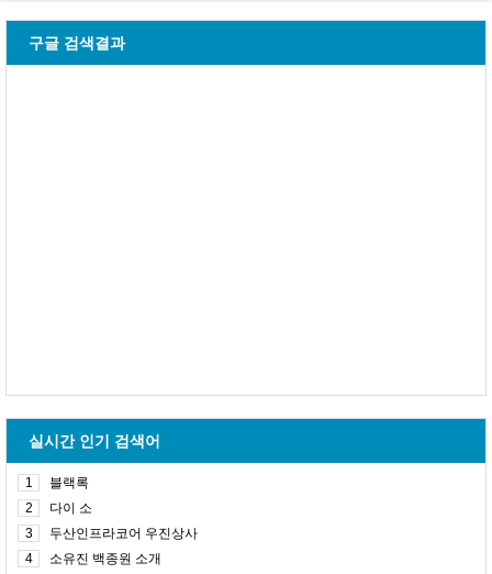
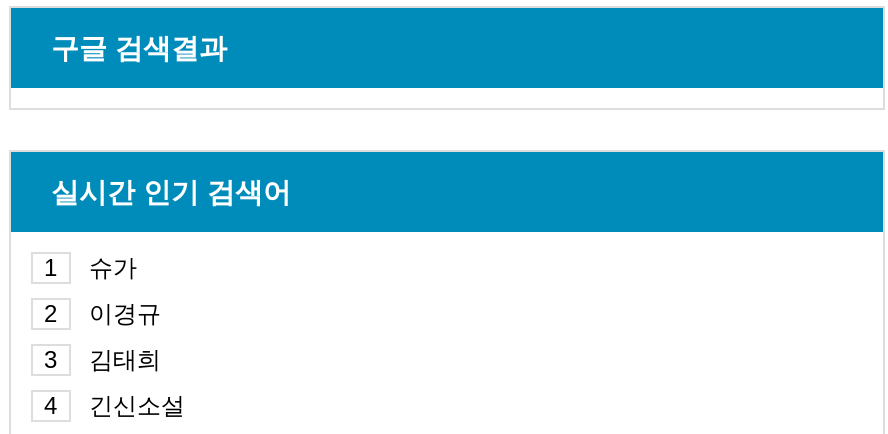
[49,475,89,490] 블랙록 -> [89,254,137,282] 슈가
[49,500,92,516] 다이 소 -> [89,300,161,328] 이경규
[49,526,198,541] 두산인프라코어 우진상사 -> [89,346,161,374] 김태희
[49,551,161,566] 소유진 백종원 소개 -> [89,392,185,420] 긴신소설

